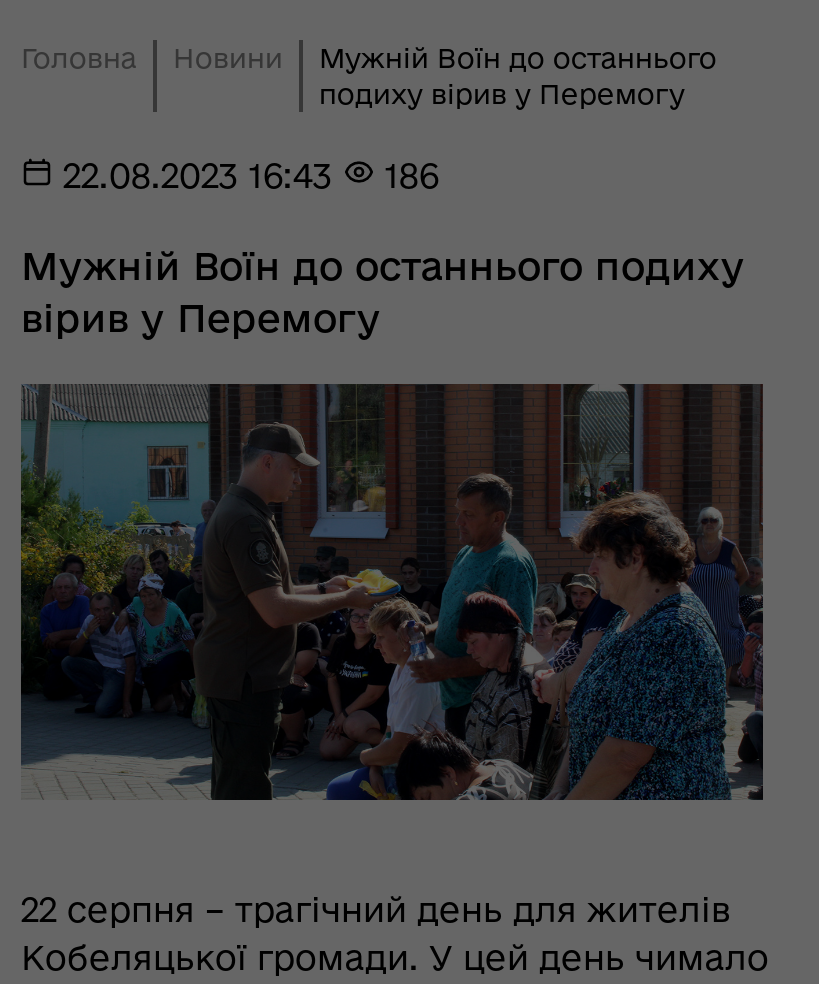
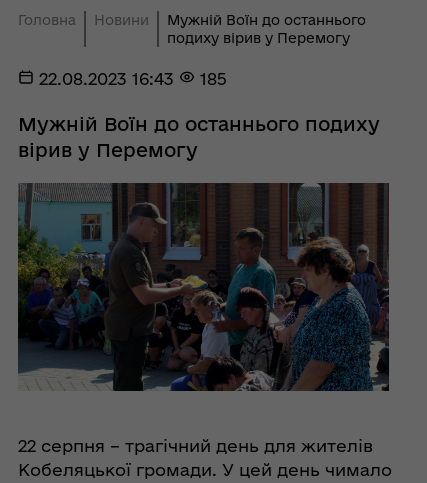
[53,155,439,193] 22.08.2023 16:43 186 -> [34,68,227,87] 22.08.2023 16:43 185

